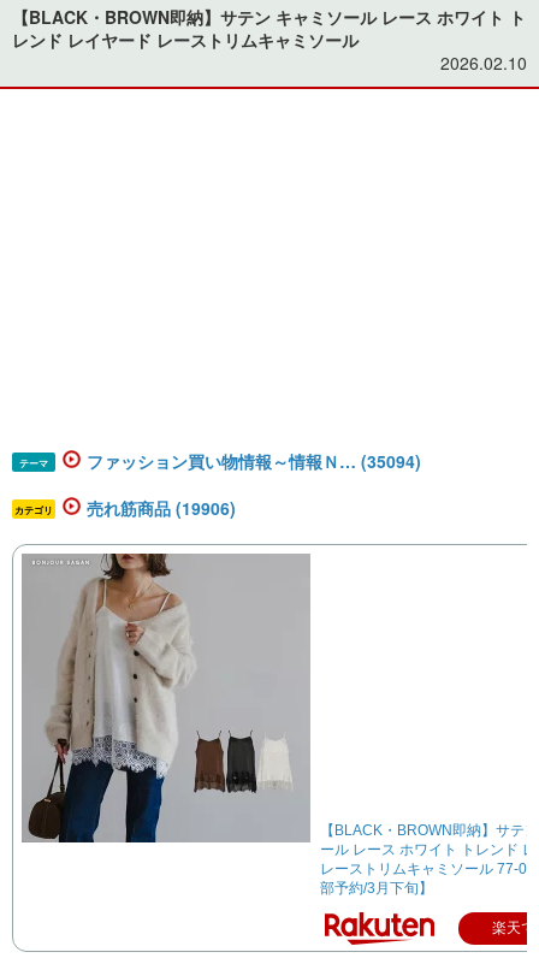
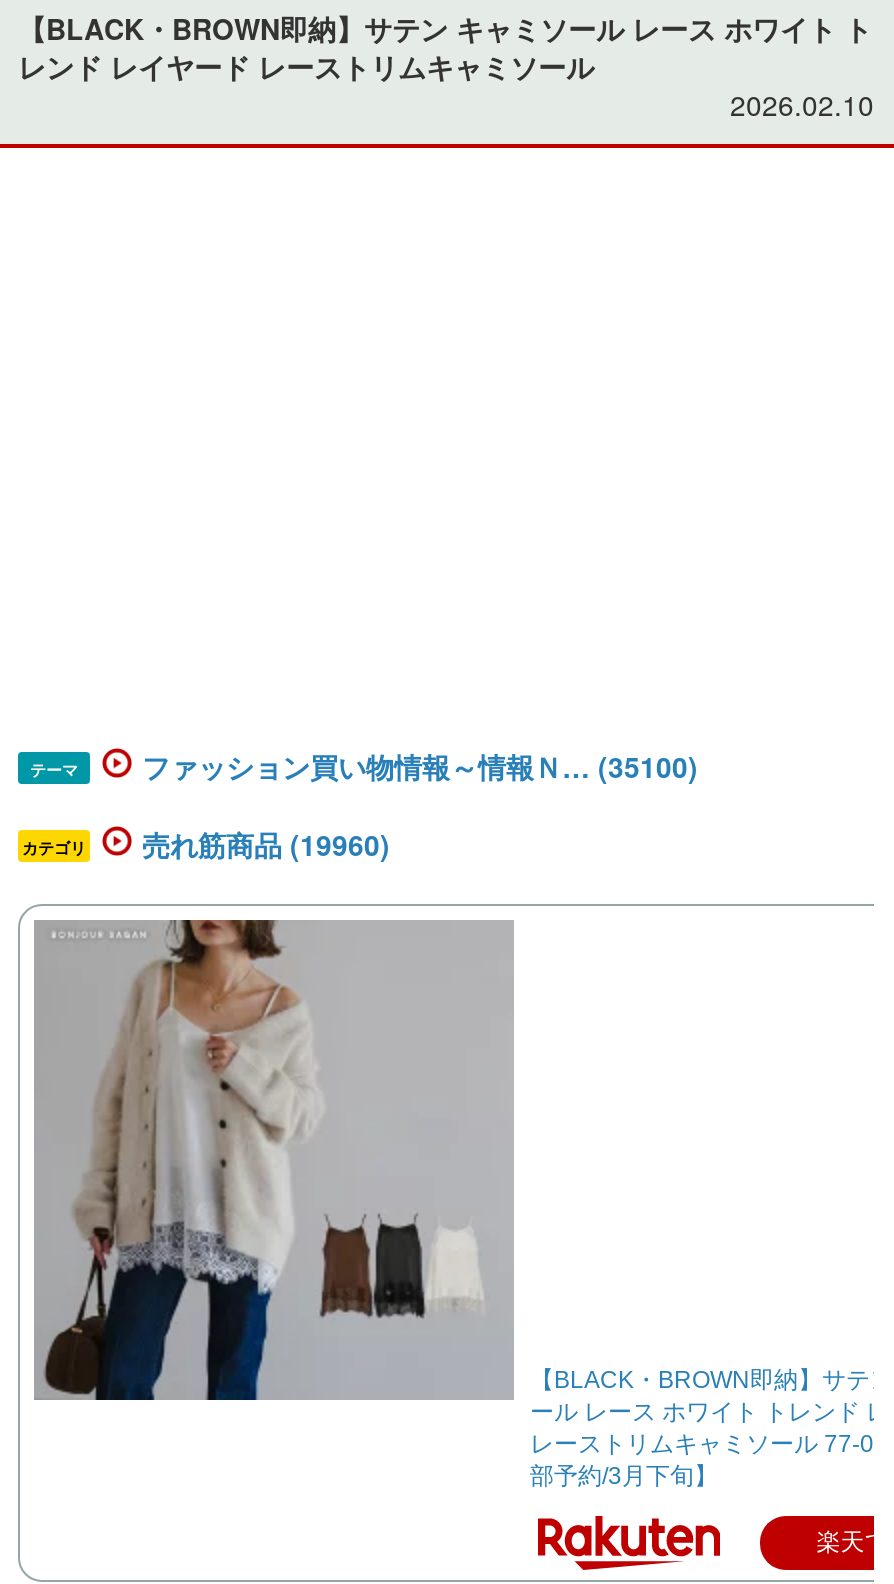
[87,449,421,473] ファッション買い物情報～情報Ｎ… (35094) -> [142,746,698,786] ファッション買い物情報～情報Ｎ… (35100)
[87,496,236,520] 売れ筋商品 (19906) -> [142,824,390,864] 売れ筋商品 (19960)

